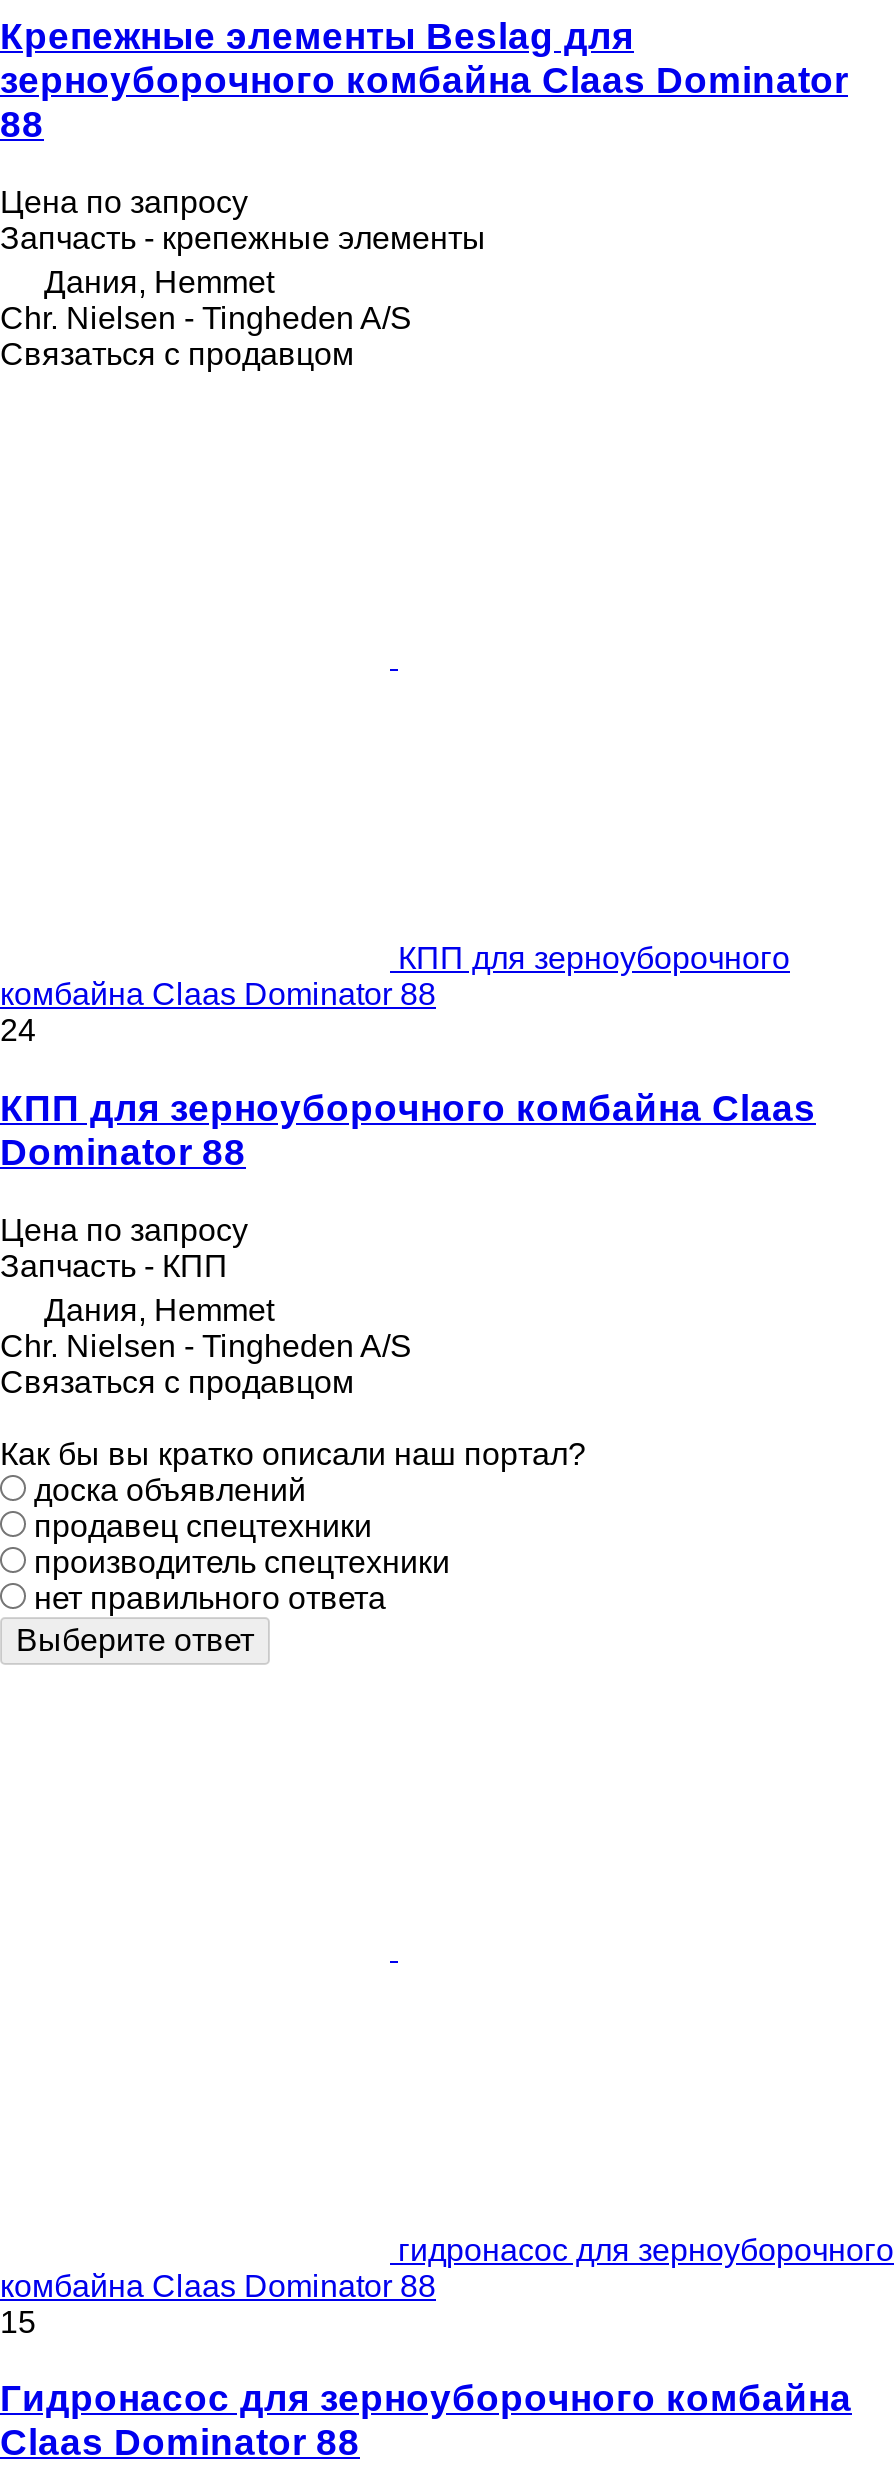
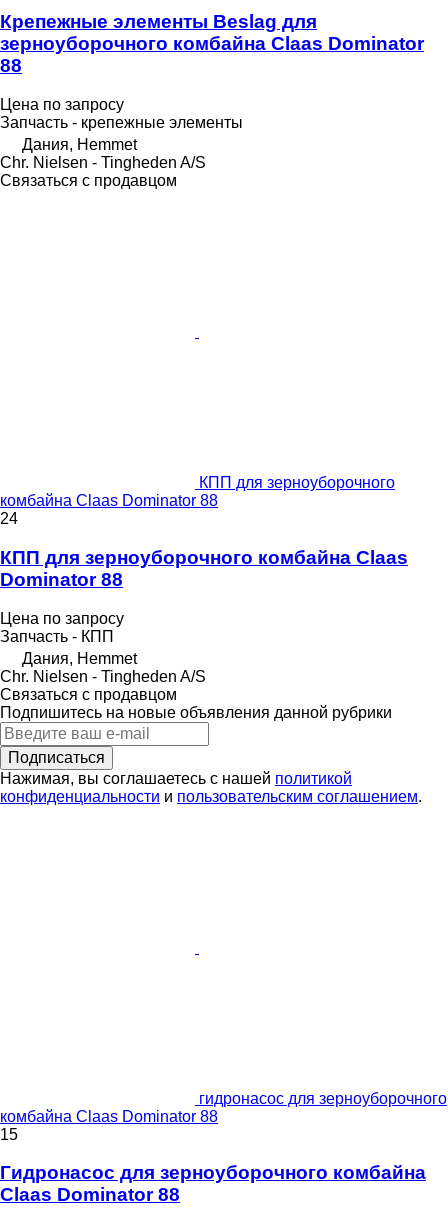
[0,1436,586,1656] Как бы вы кратко описали наш портал? | доска объявлений | продавец спецтехники | производитель спецтехники | нет правильного ответа | Выберите ответ -> [0,704,422,805] Подпишитесь на новые объявления данной рубрики | Подписаться | Нажимая, вы соглашаетесь с нашей политикой | конфиденциальности и пользовательским соглашением.

